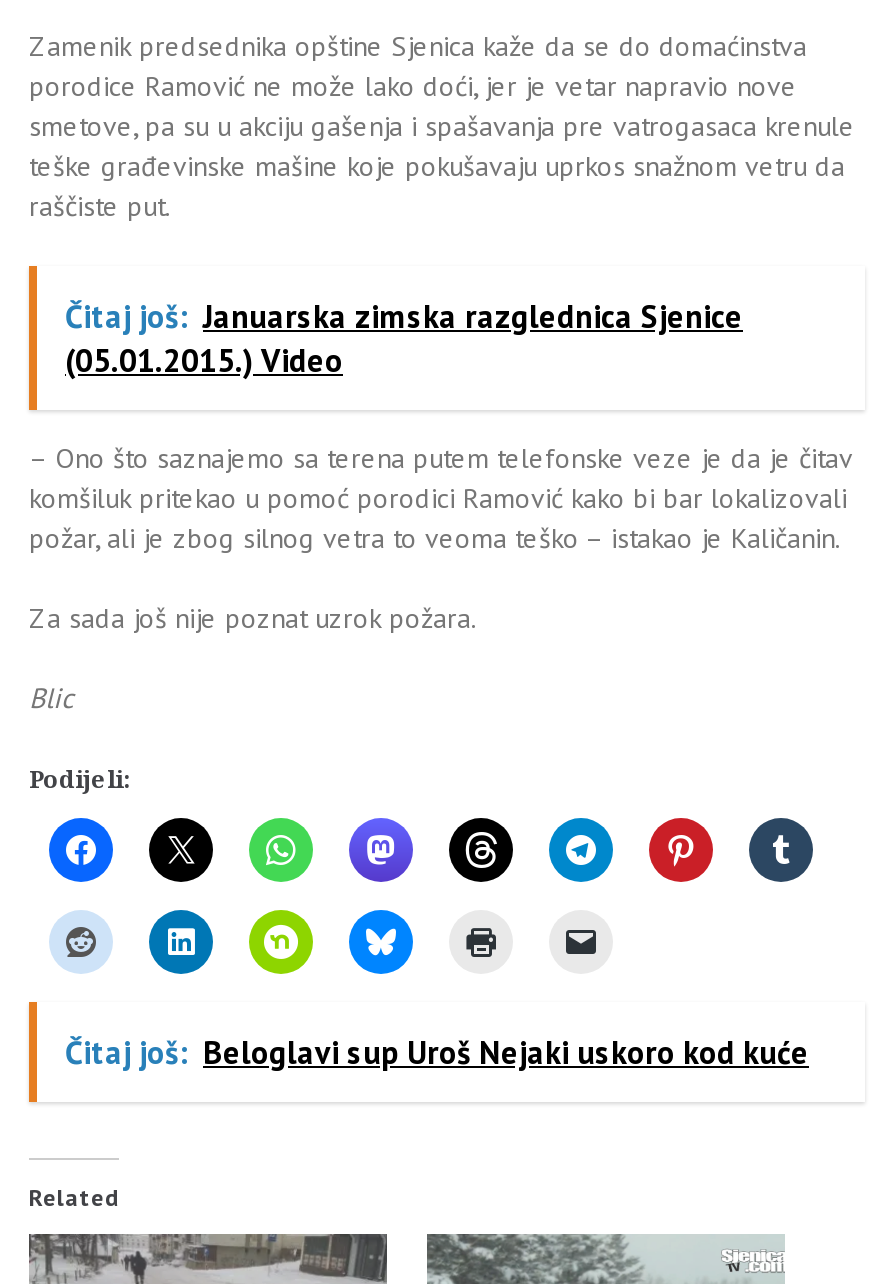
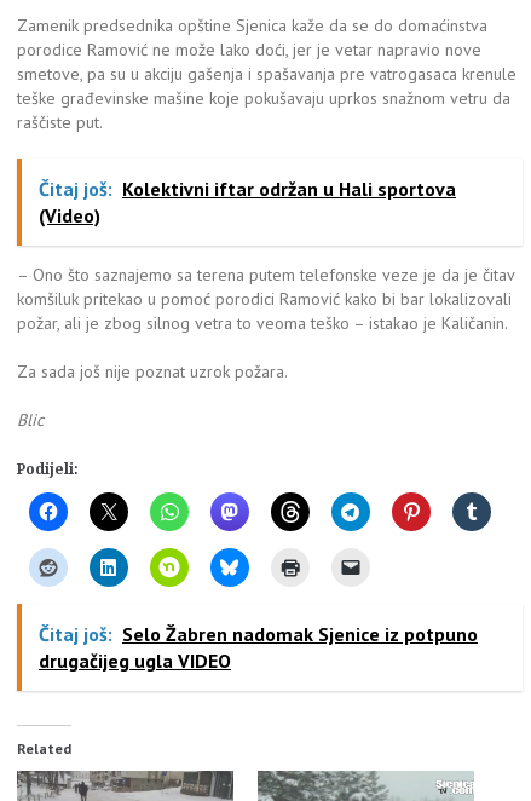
[65,296,743,380] Čitaj još: Januarska zimska razglednica Sjenice | (05.01.2015.) Video -> [39,177,456,227] Čitaj još: Kolektivni iftar održan u Hali sportova | (Video)
[65,1032,809,1072] Čitaj još: Beloglavi sup Uroš Nejaki uskoro kod kuće -> [39,622,478,673] Čitaj još: Selo Žabren nadomak Sjenice iz potpuno | drugačijeg ugla VIDEO

